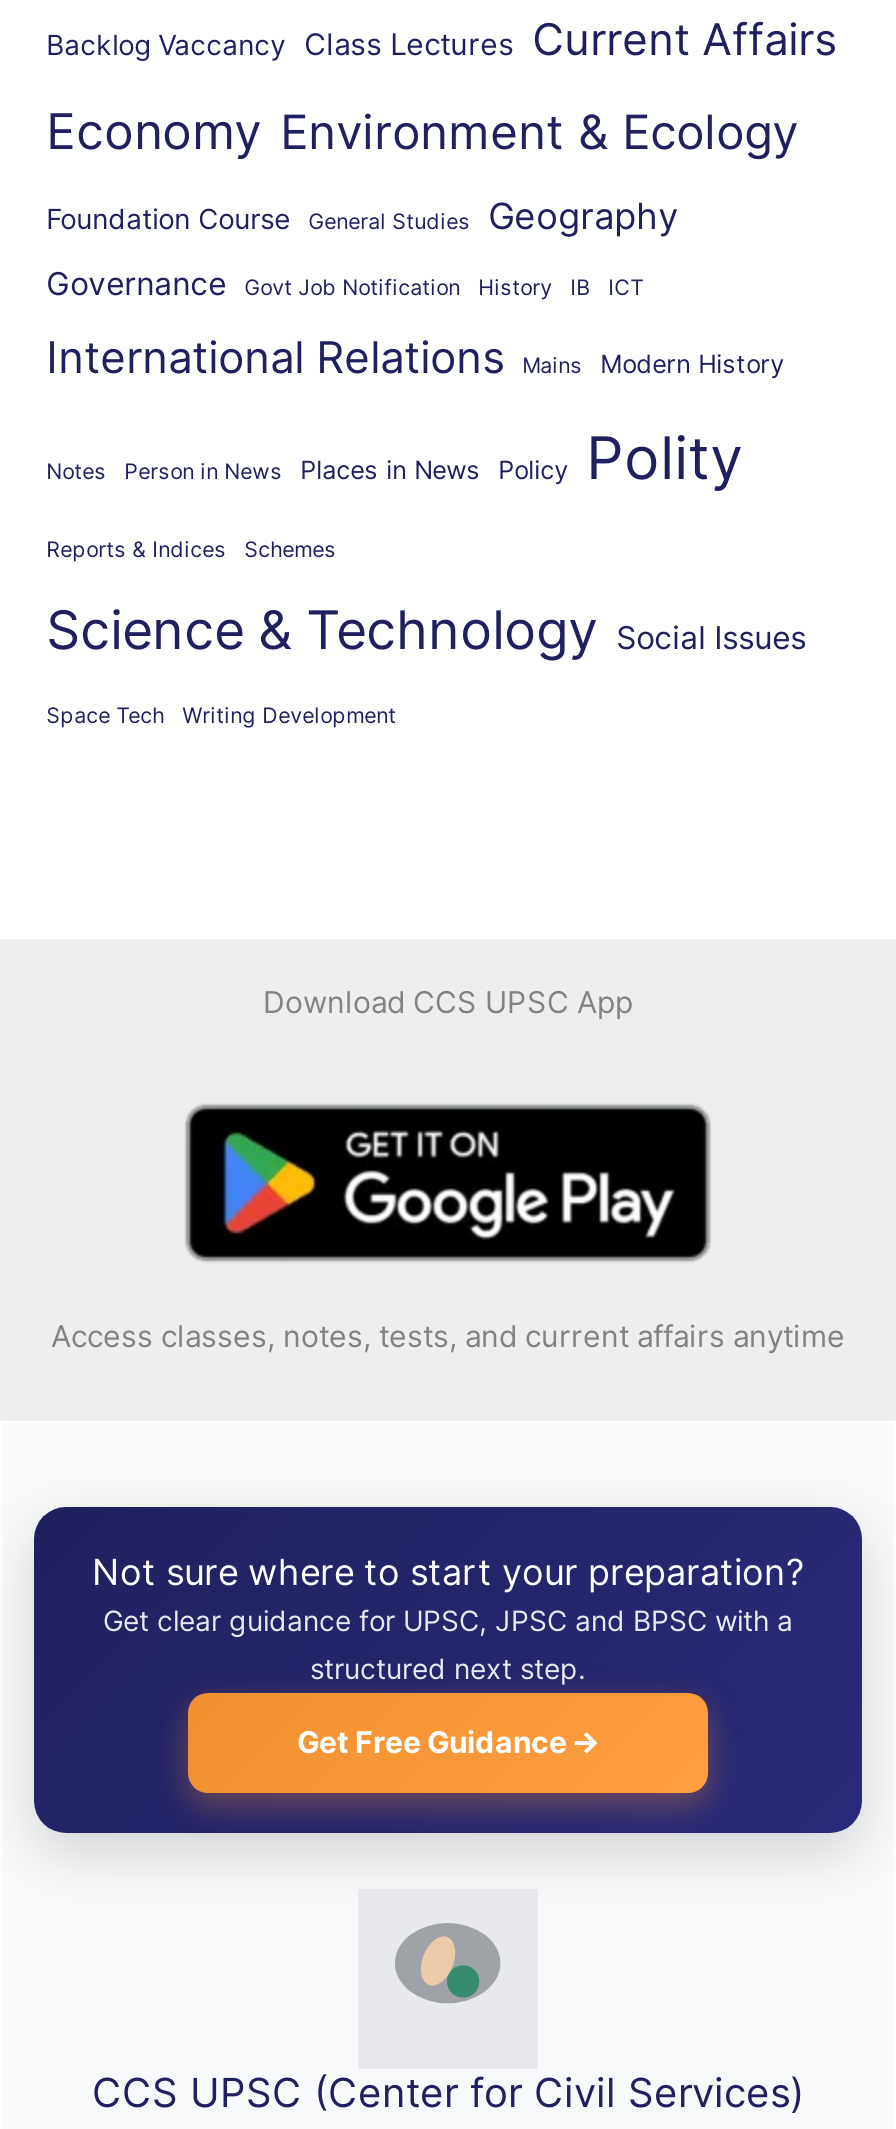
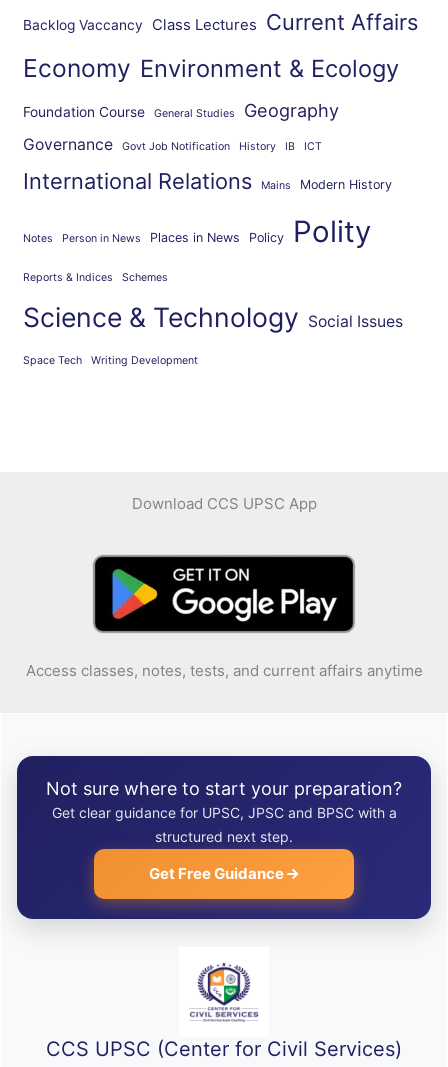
[402,1923,514,2027] [image] -> [190,964,258,1022] [image]

